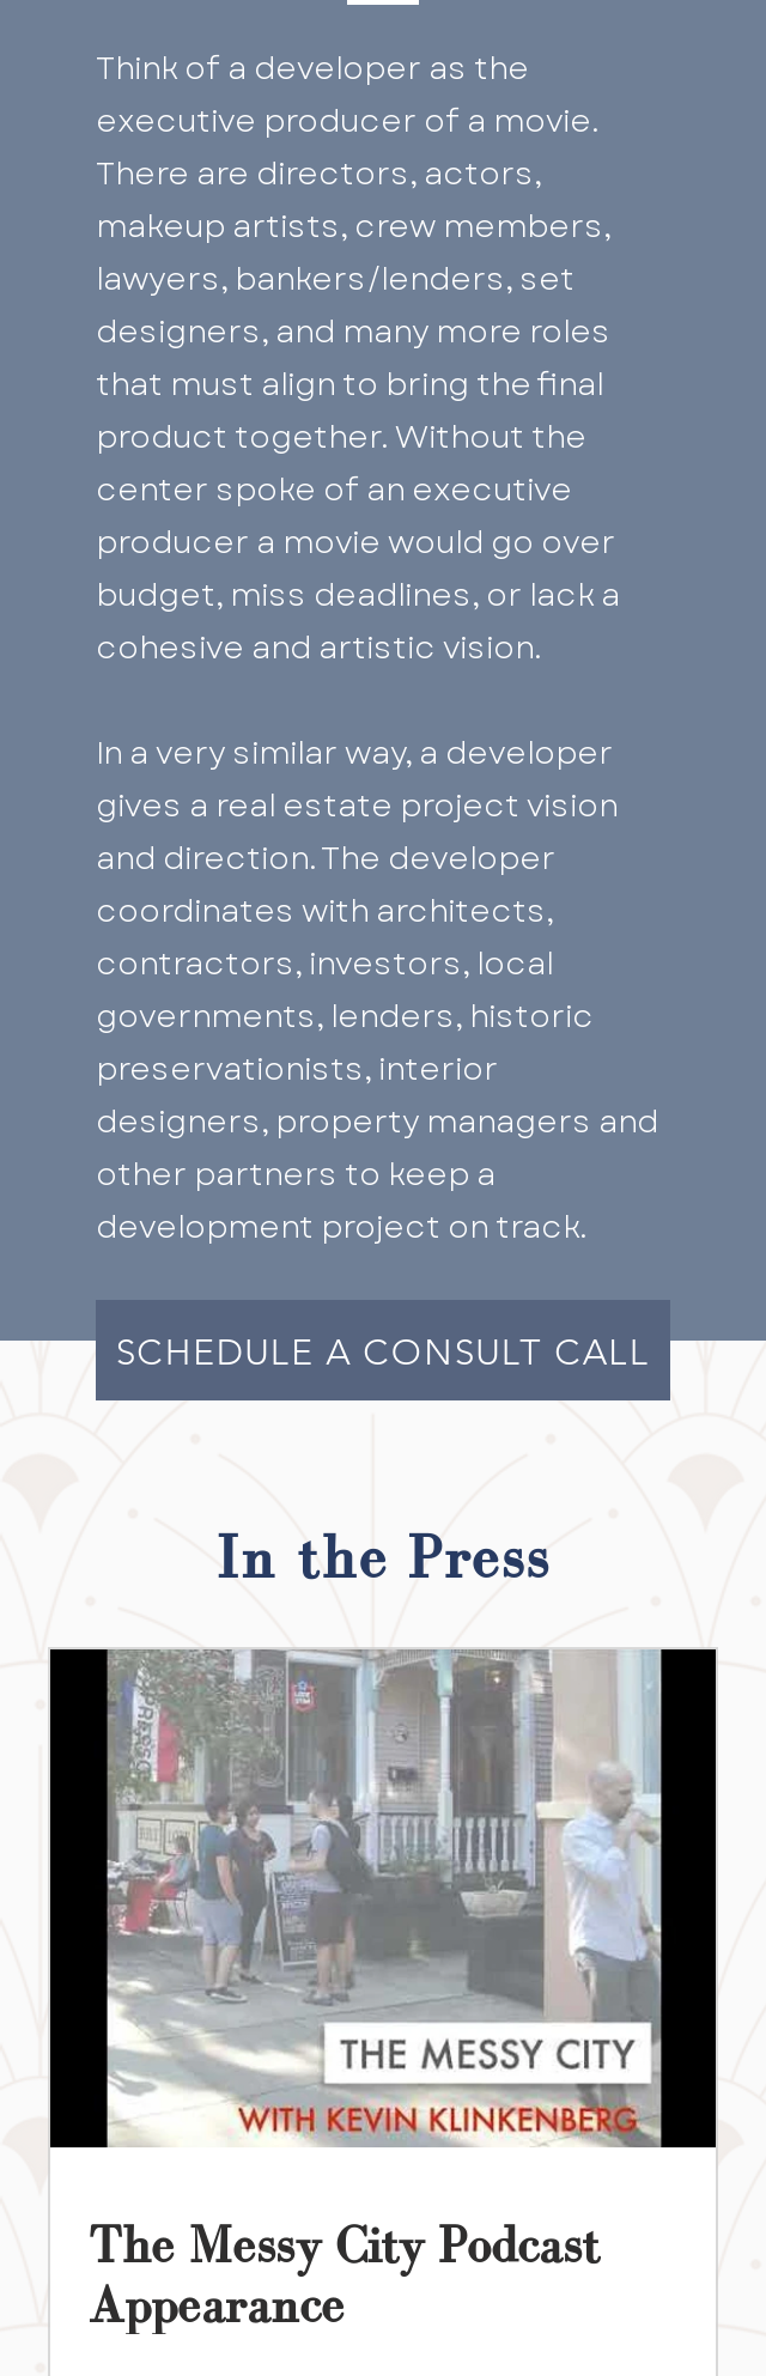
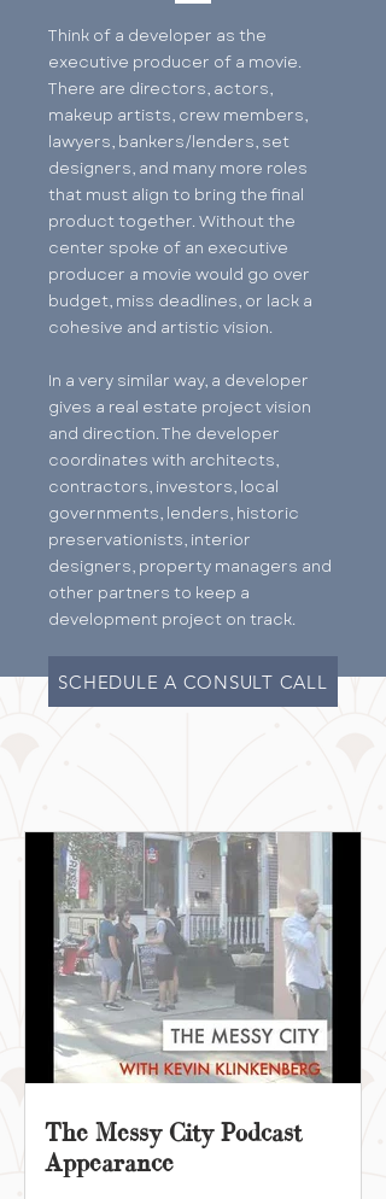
[216,1523,550,1590] In the Press -> none

